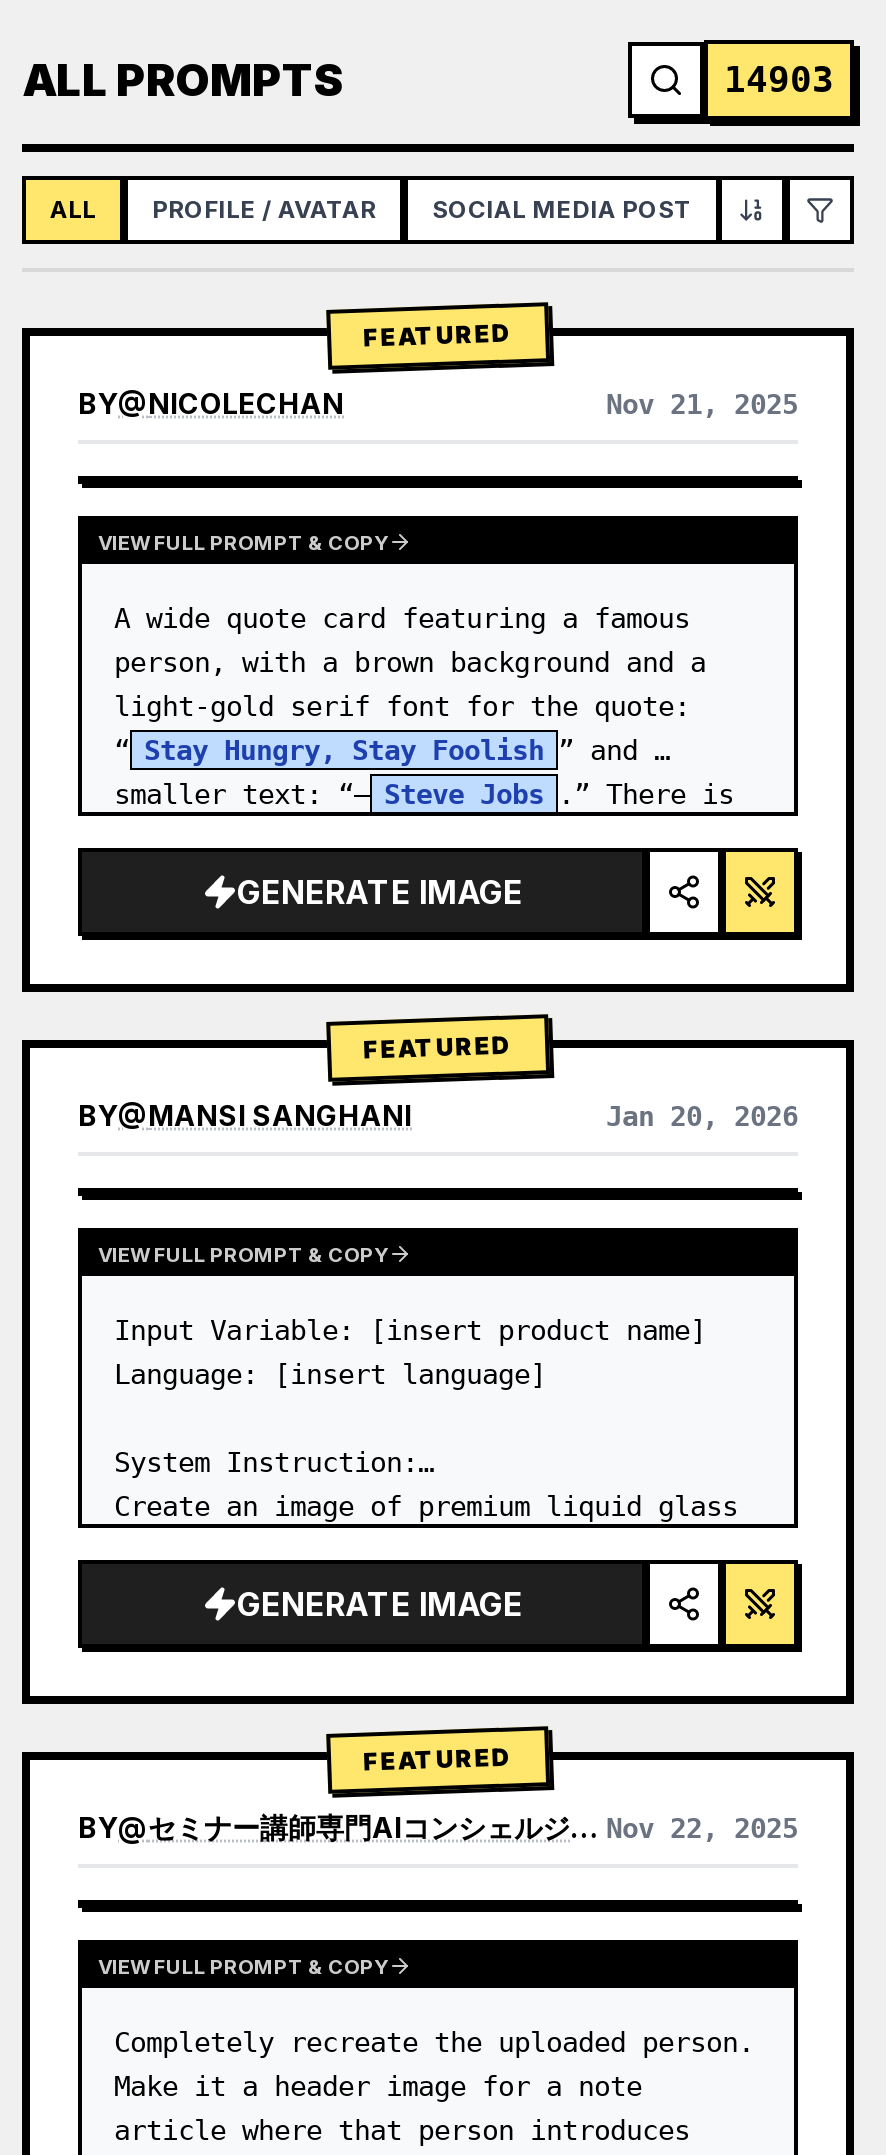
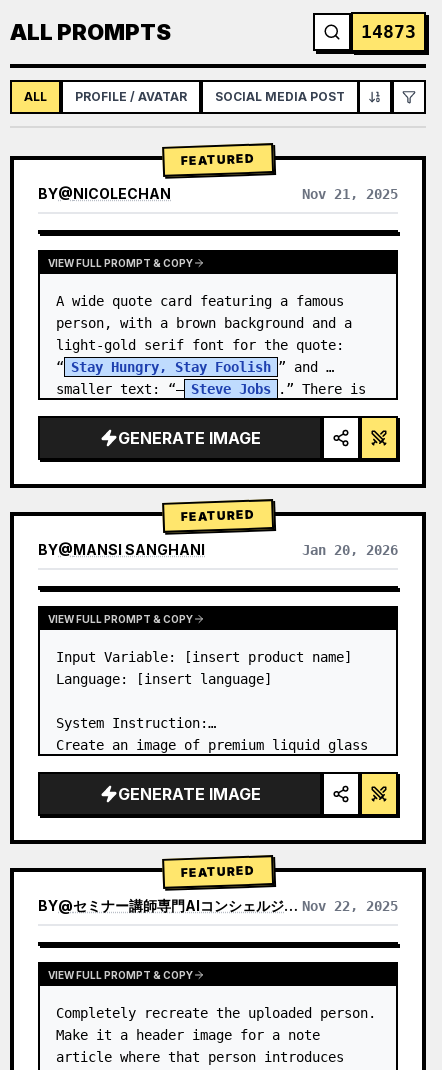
[724,58,834,100] 14903 -> [361,21,416,42] 14873

